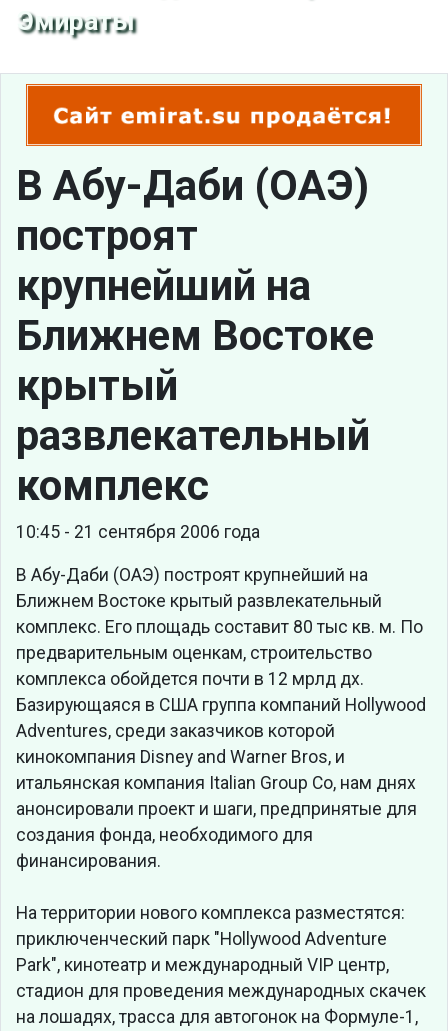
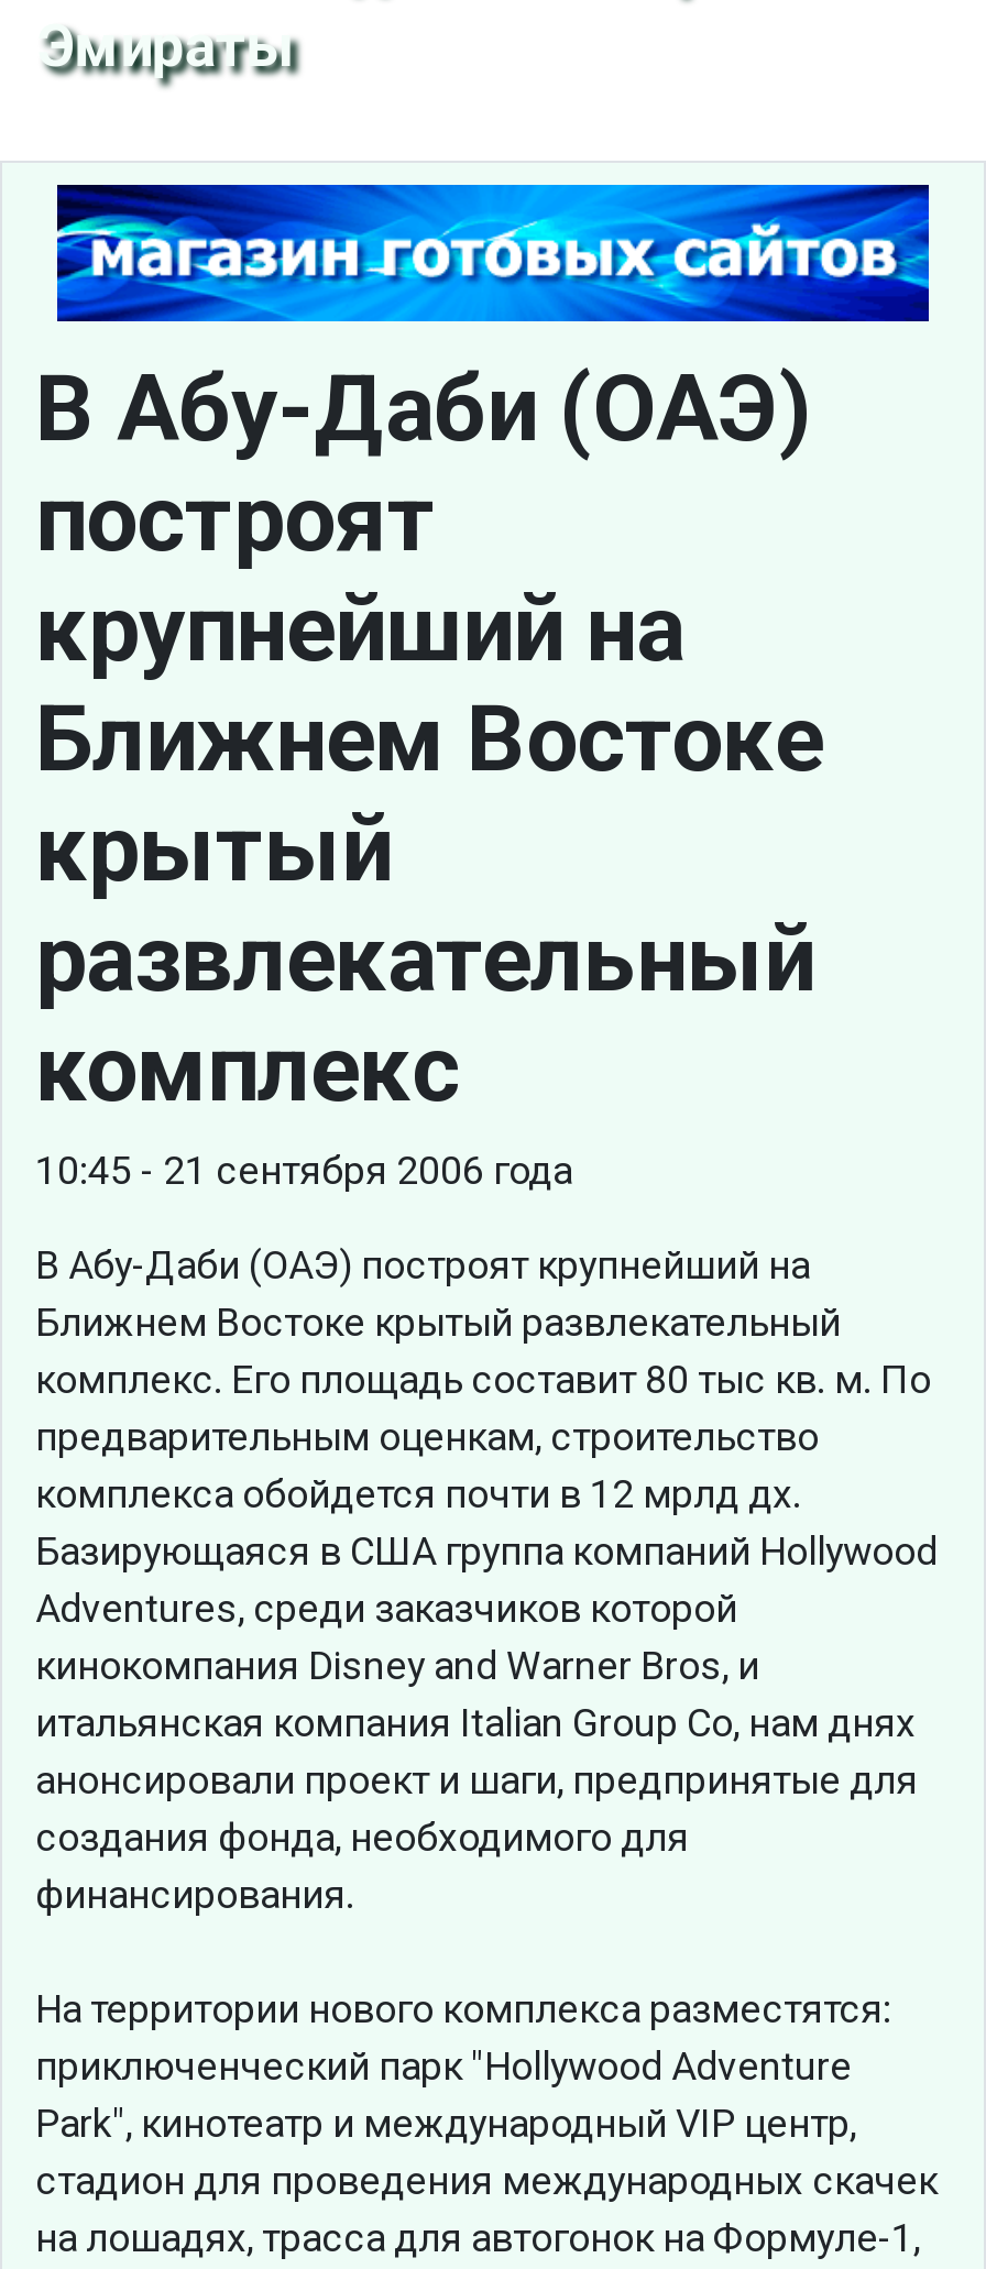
[25,83,423,147] [image] -> [55,183,931,324] [image]

